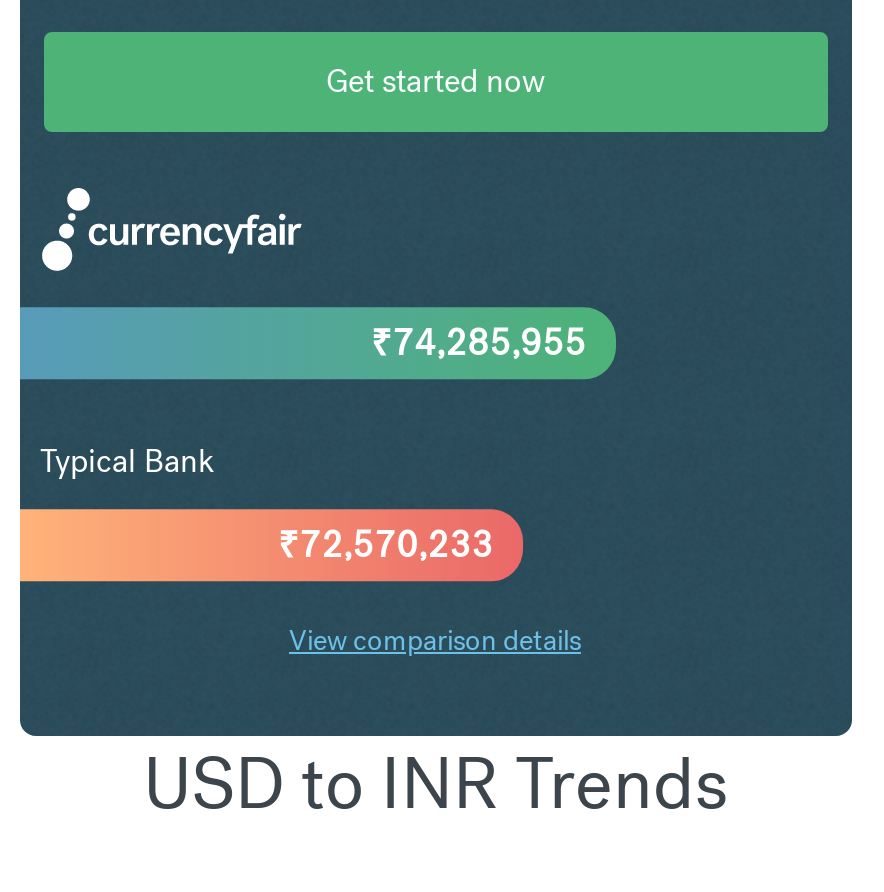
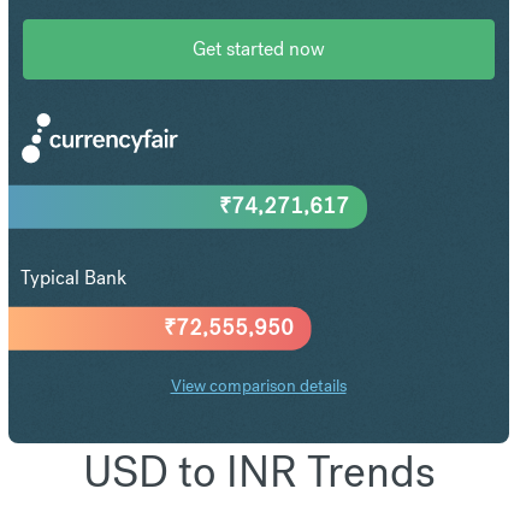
[371,319,586,365] ₹74,285,955 -> [219,192,349,219] ₹74,271,617
[278,521,493,567] ₹72,570,233 -> [163,313,293,341] ₹72,555,950

